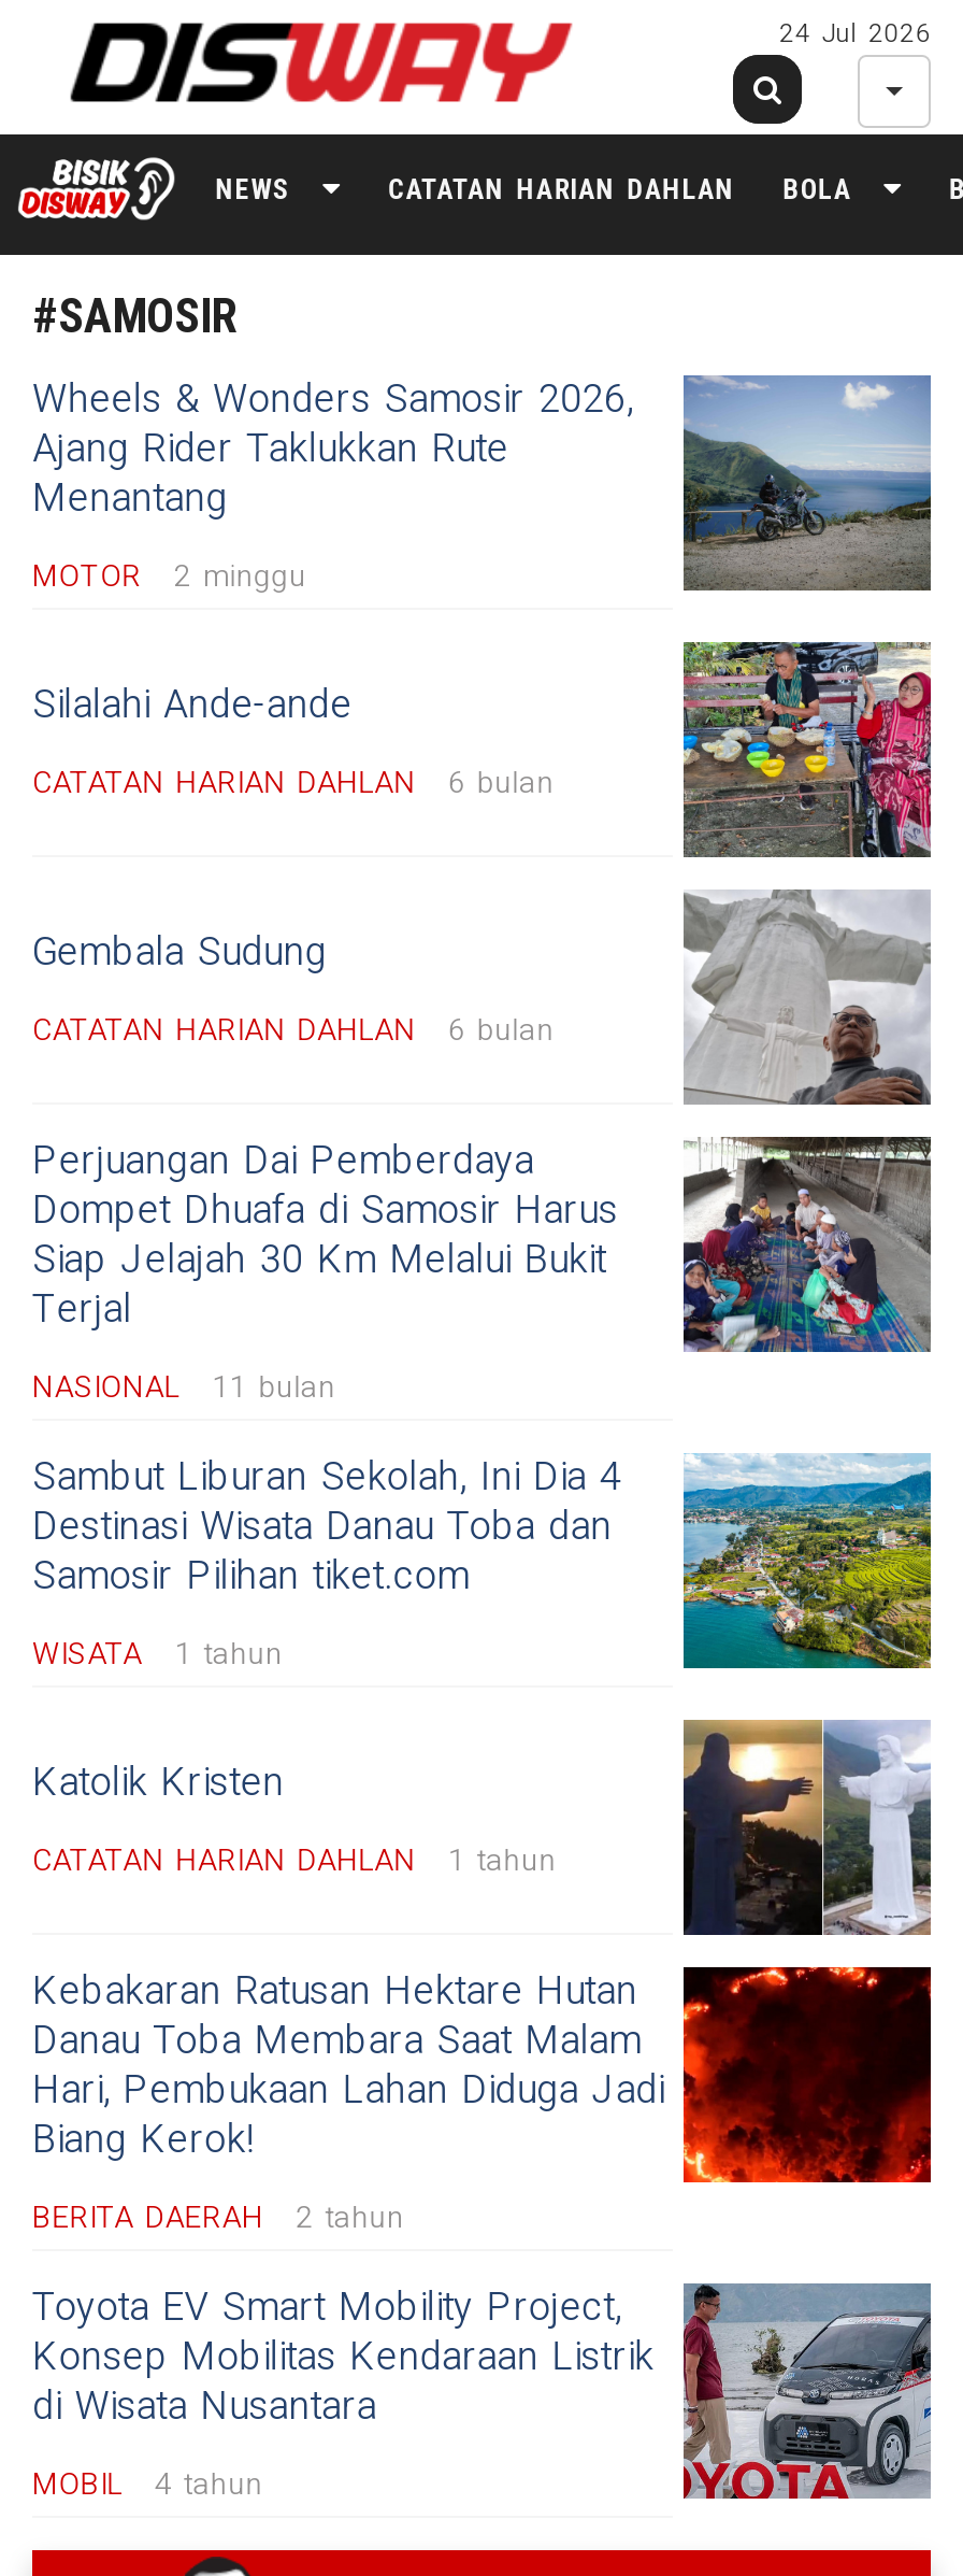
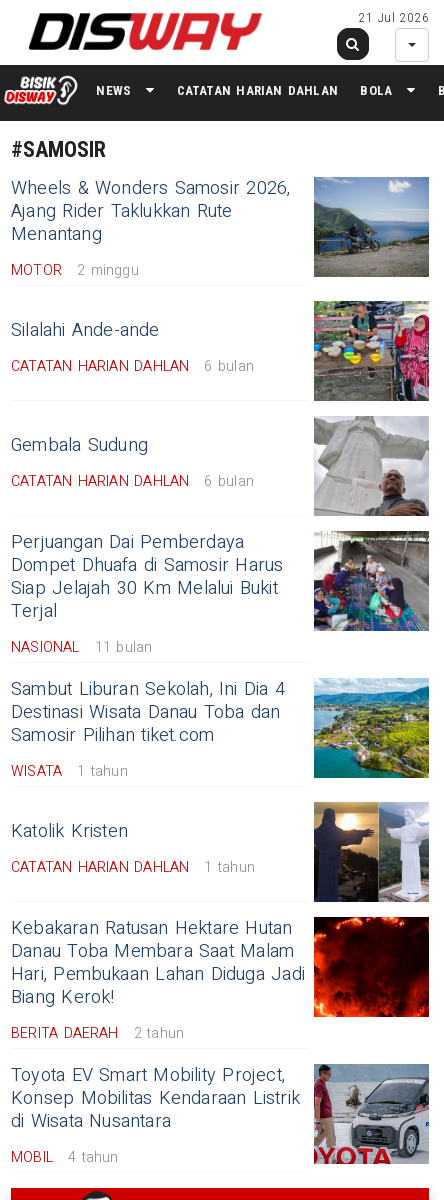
[779,16,931,53] 24 Jul 2026 -> [359,10,429,27] 21 Jul 2026

